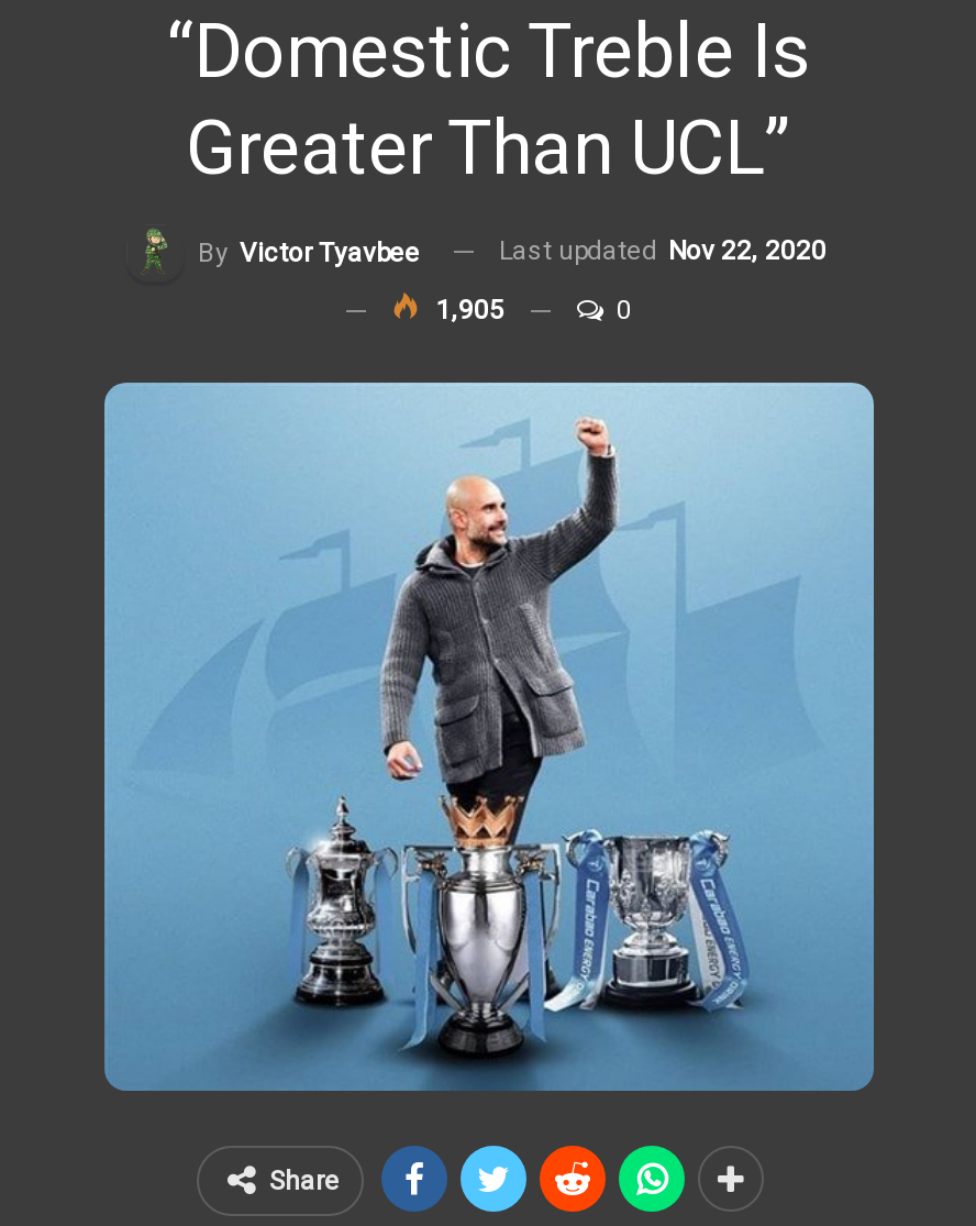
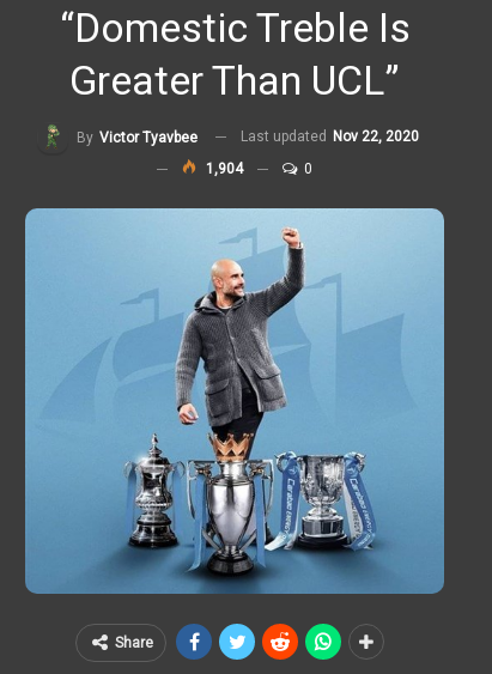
[436,294,504,325] 1,905 -> [206,160,243,177] 1,904

